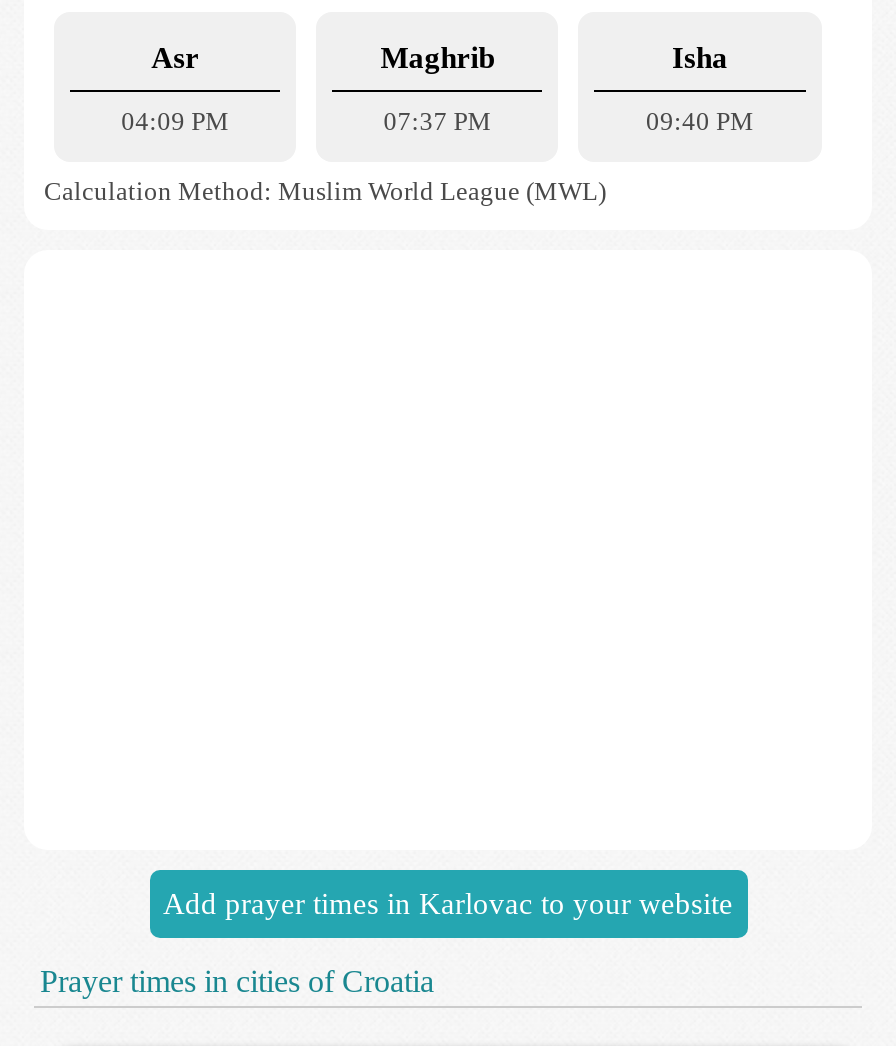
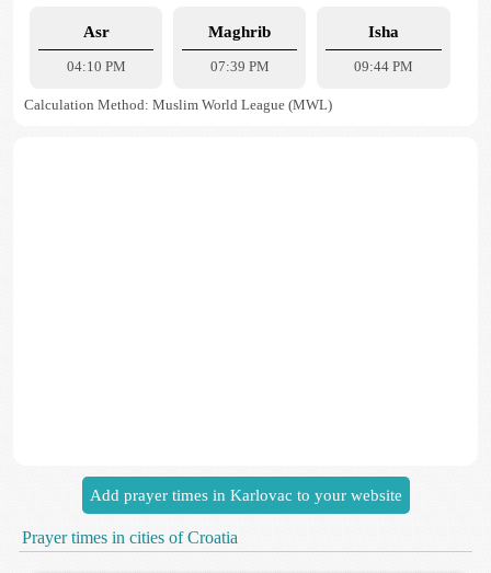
[121,106,229,136] 04:09 PM -> [66,58,126,75] 04:10 PM
[384,106,492,136] 07:37 PM -> [210,58,269,75] 07:39 PM
[646,106,754,136] 09:40 PM -> [354,58,413,75] 09:44 PM

